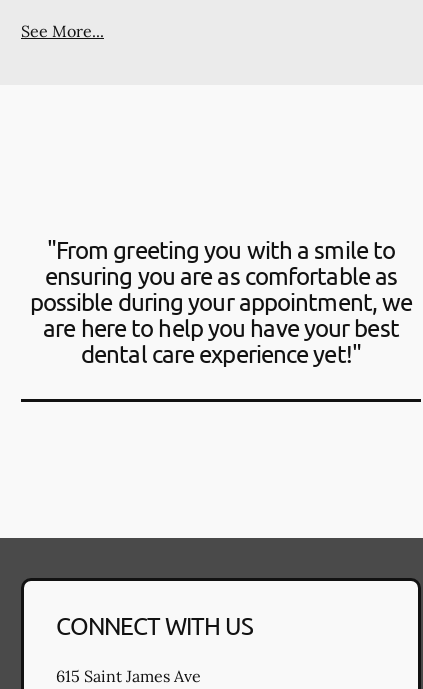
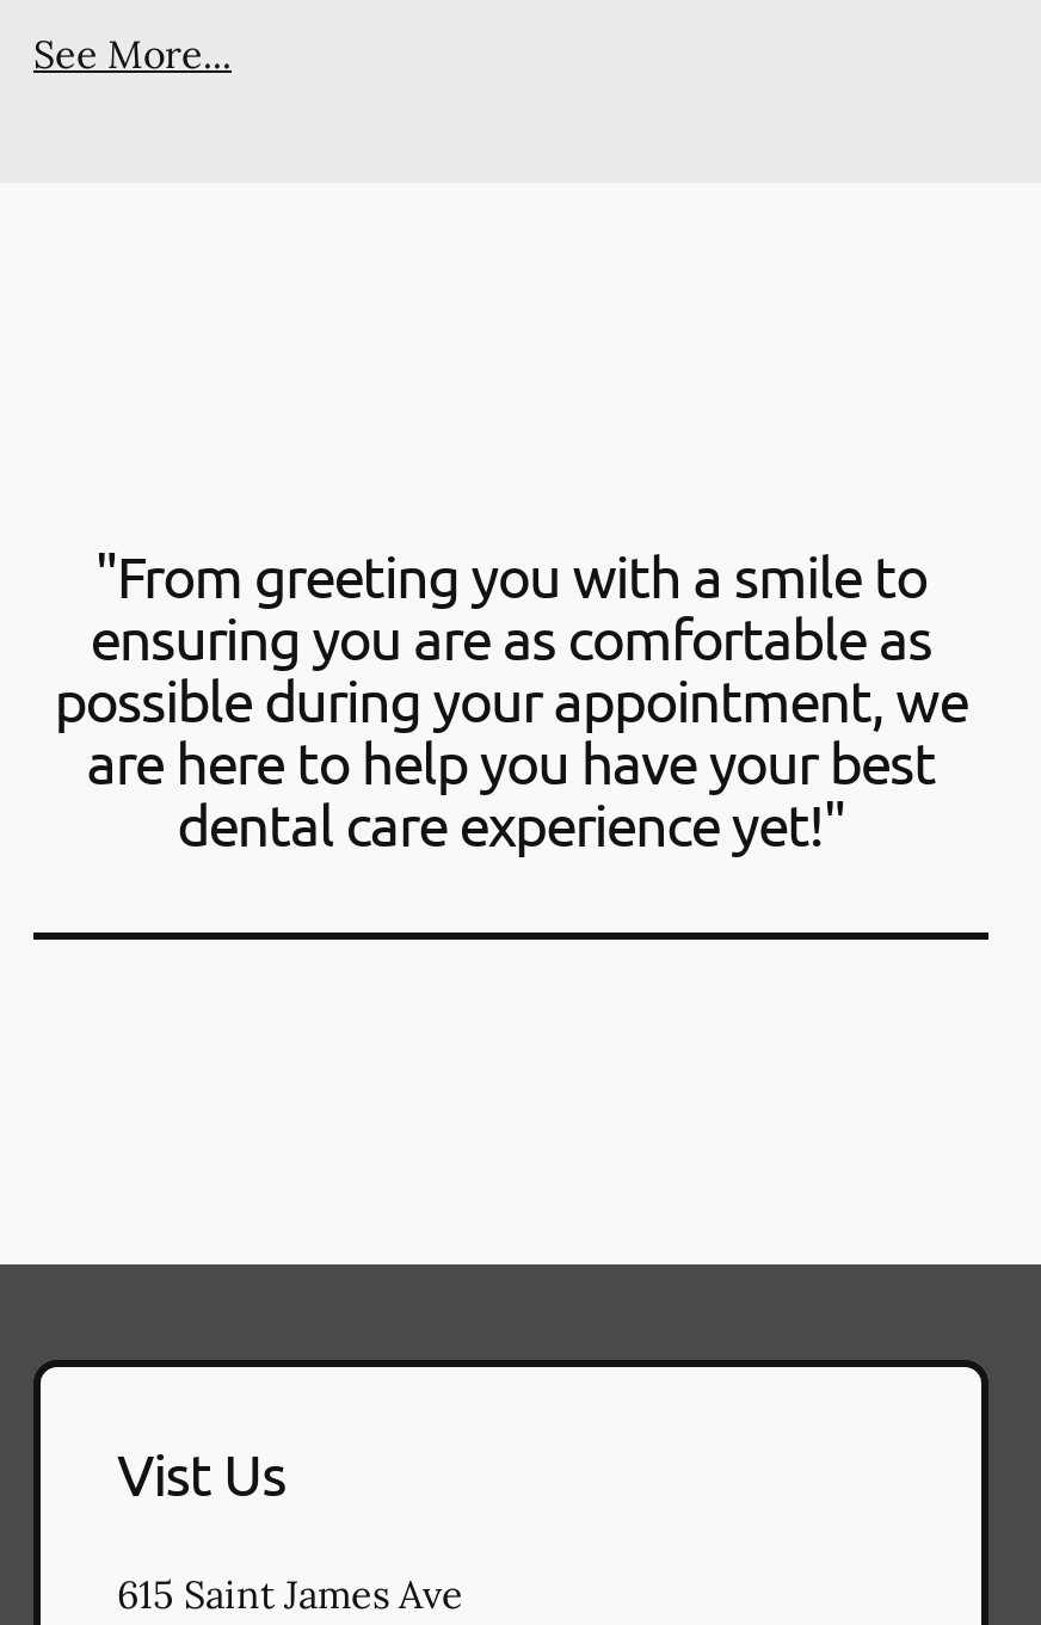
[56,610,253,639] CONNECT WITH US -> [117,1438,286,1507] Vist Us

